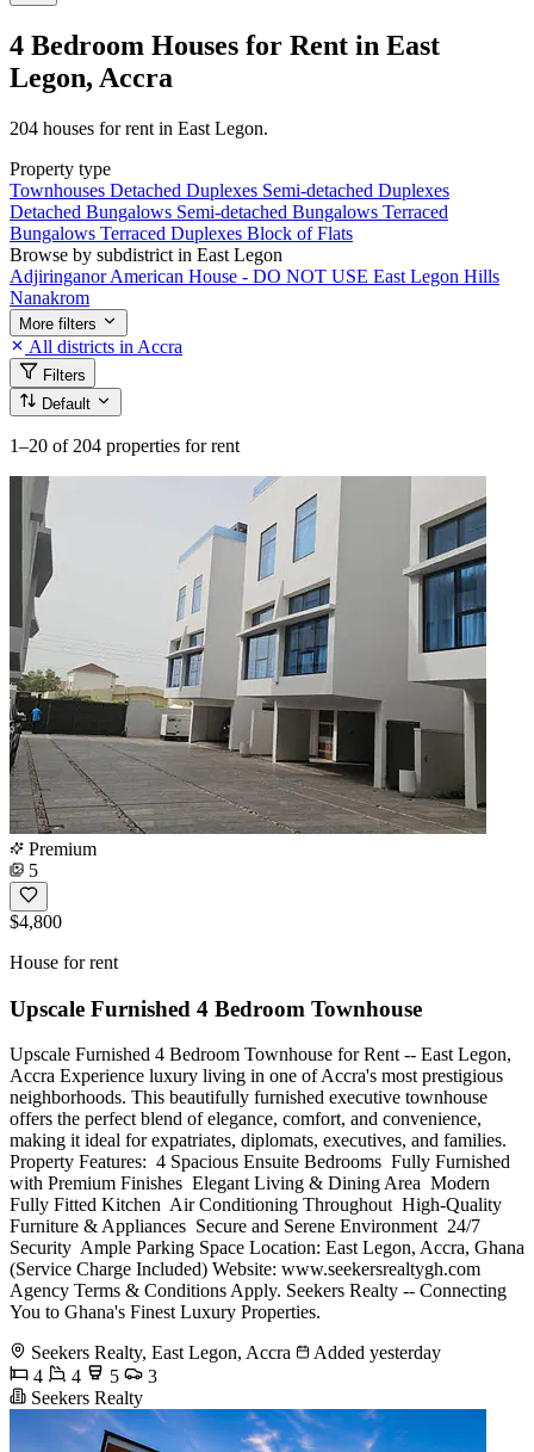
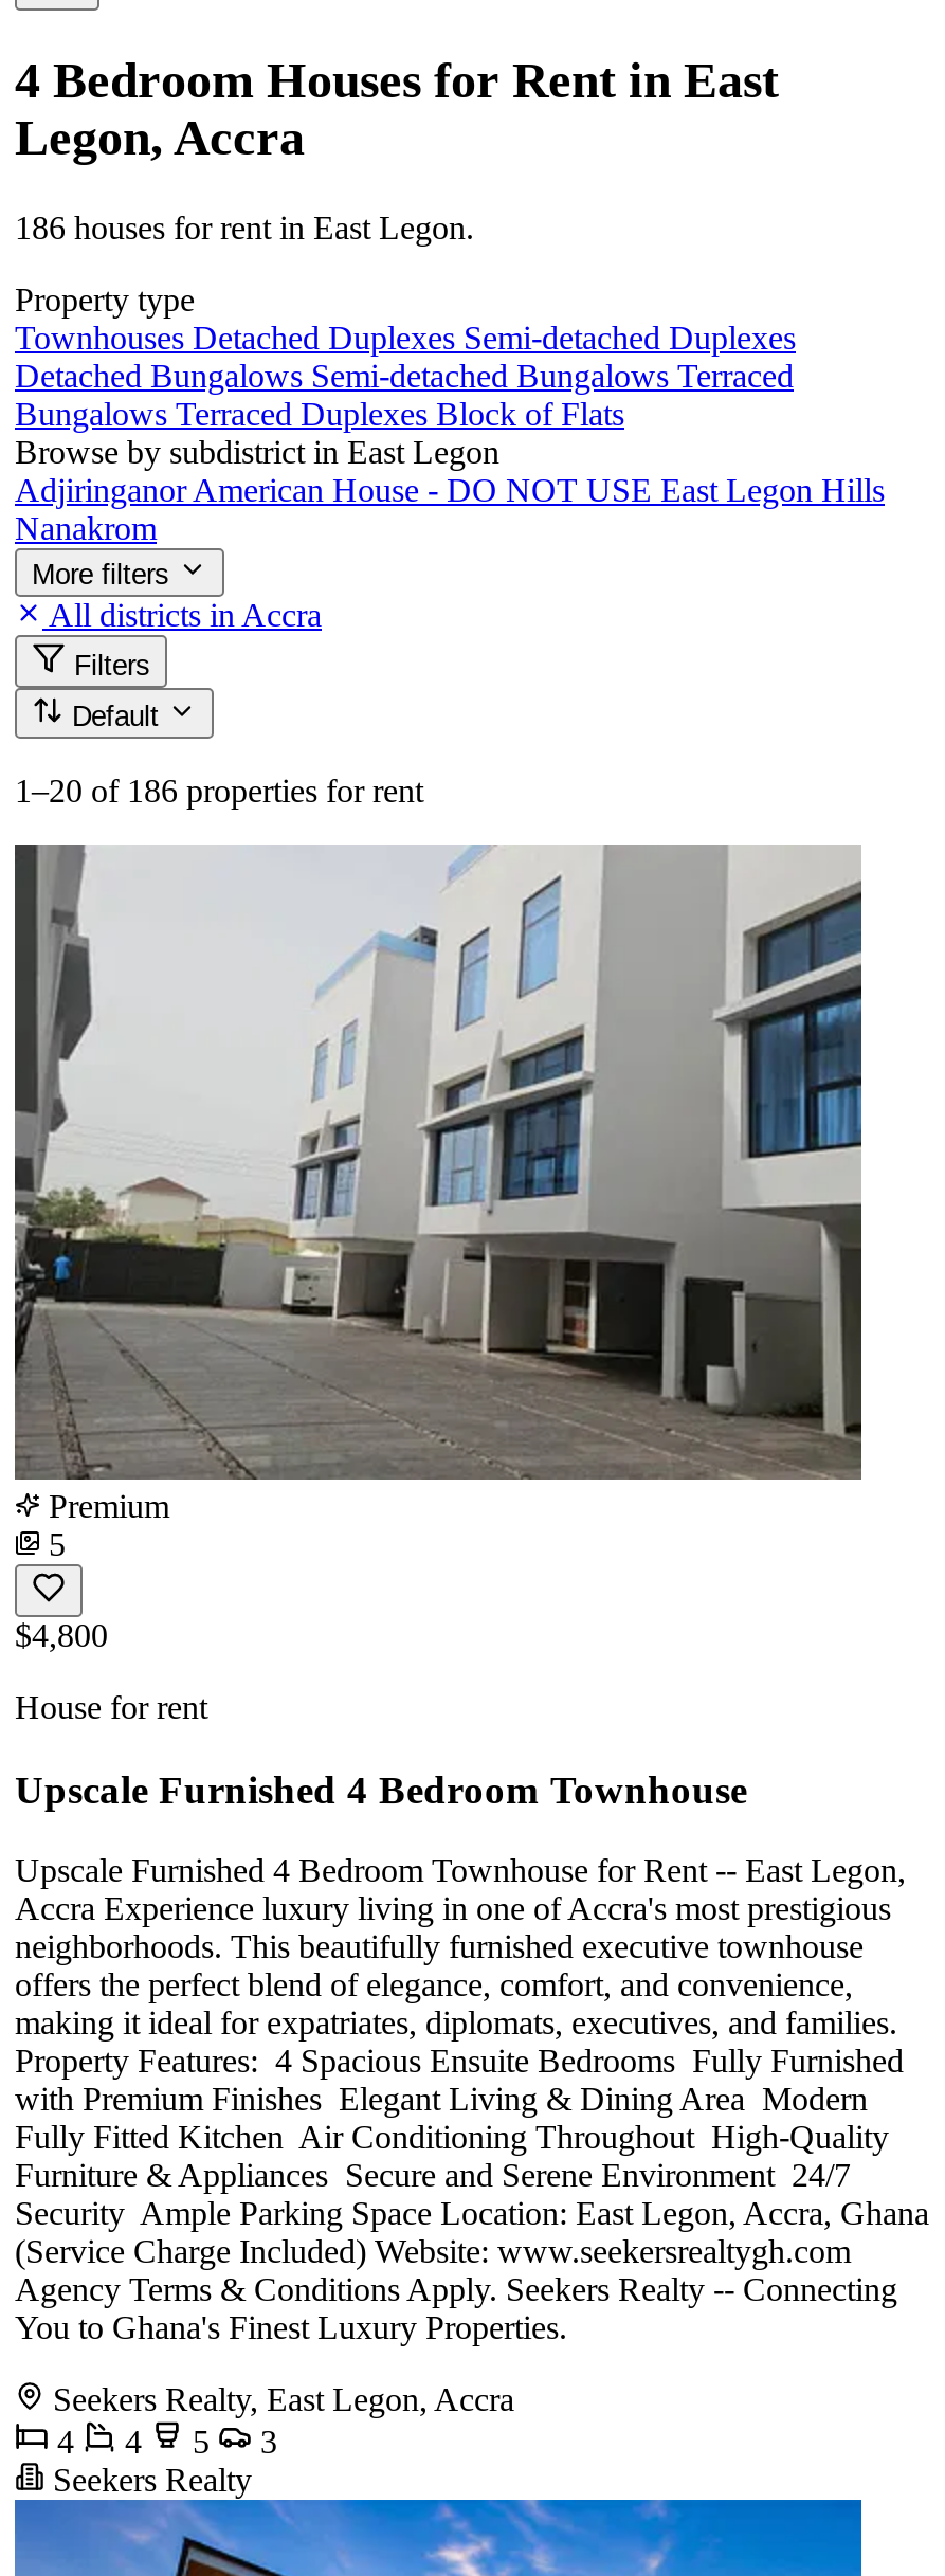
[10,118,268,138] 204 houses for rent in East Legon. -> [15,209,474,245] 186 houses for rent in East Legon.
[10,435,240,456] 1–20 of 204 properties for rent -> [15,772,423,808] 1–20 of 186 properties for rent
[310,1342,441,1363] Added yesterday -> none

